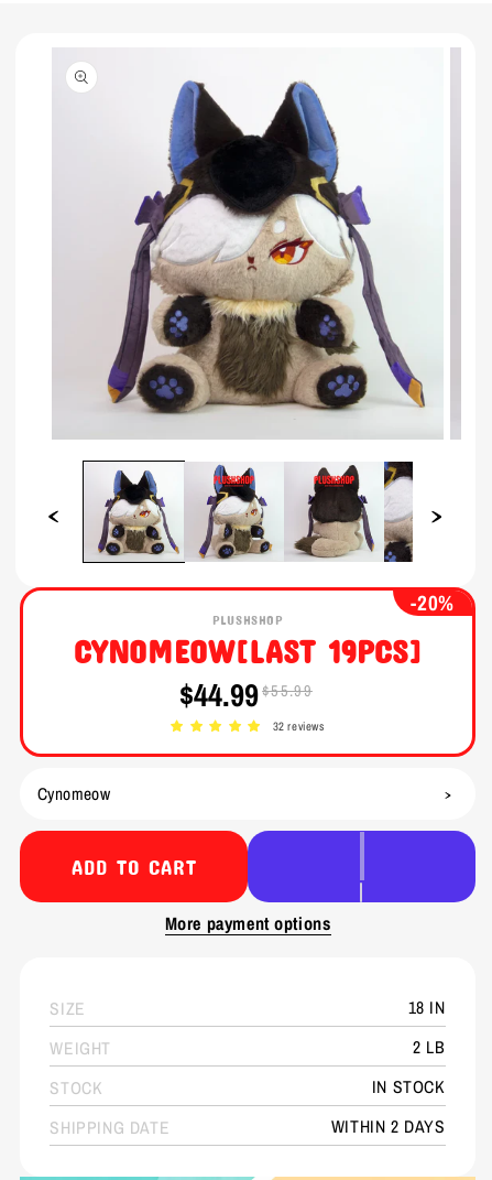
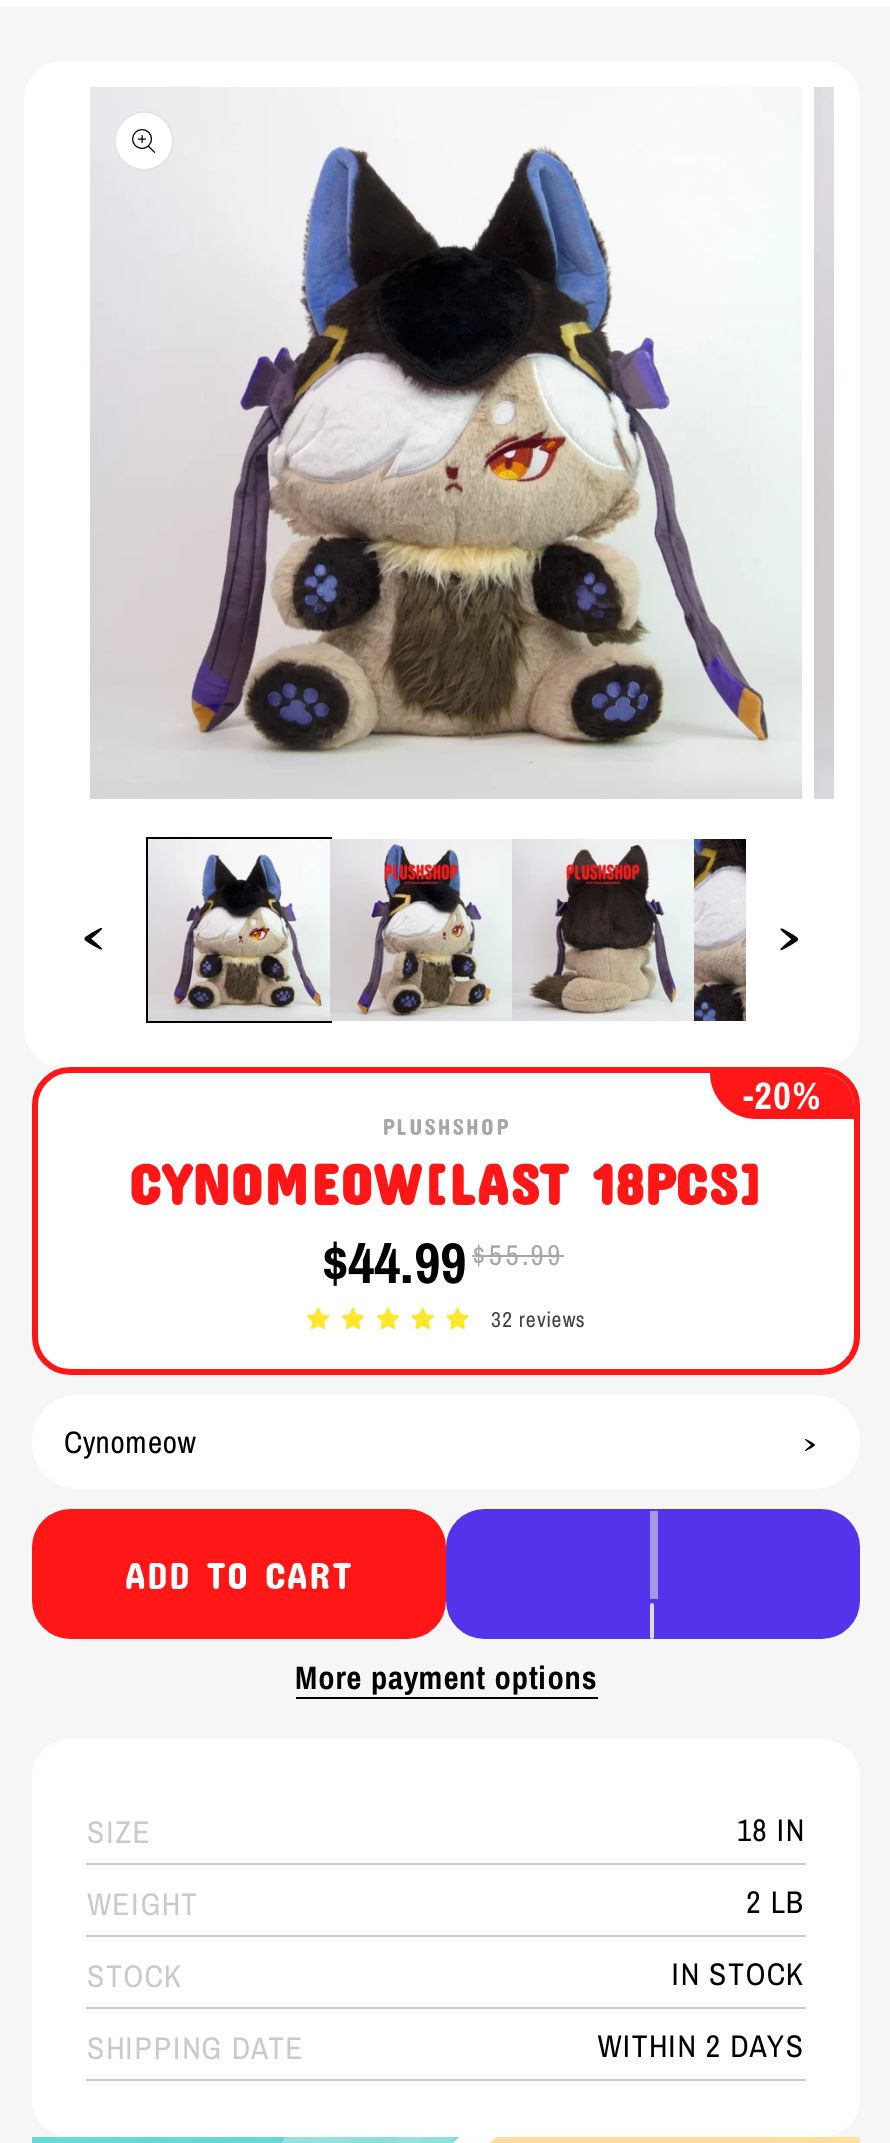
[73,632,422,670] CYNOMEOW[LAST 19PCS] -> [129,1149,763,1217] CYNOMEOW[LAST 18PCS]

